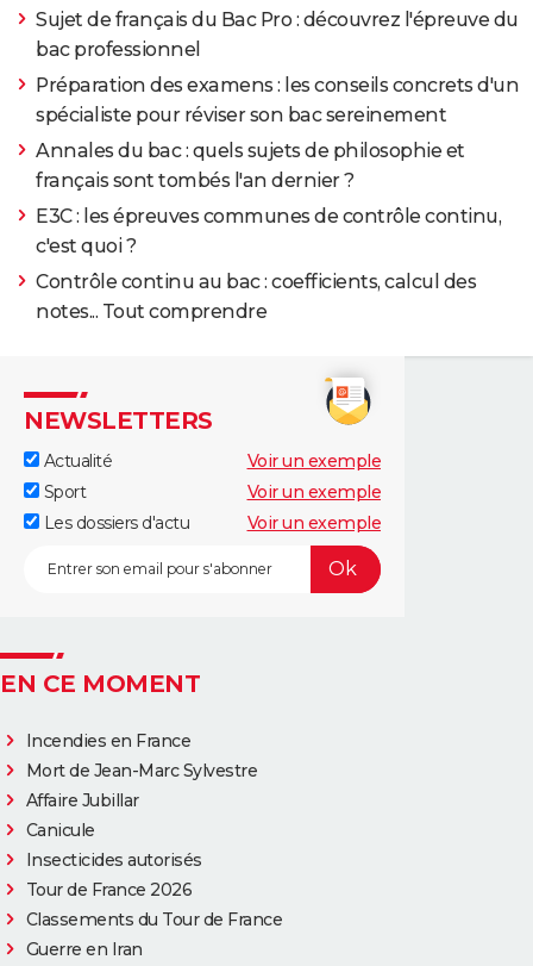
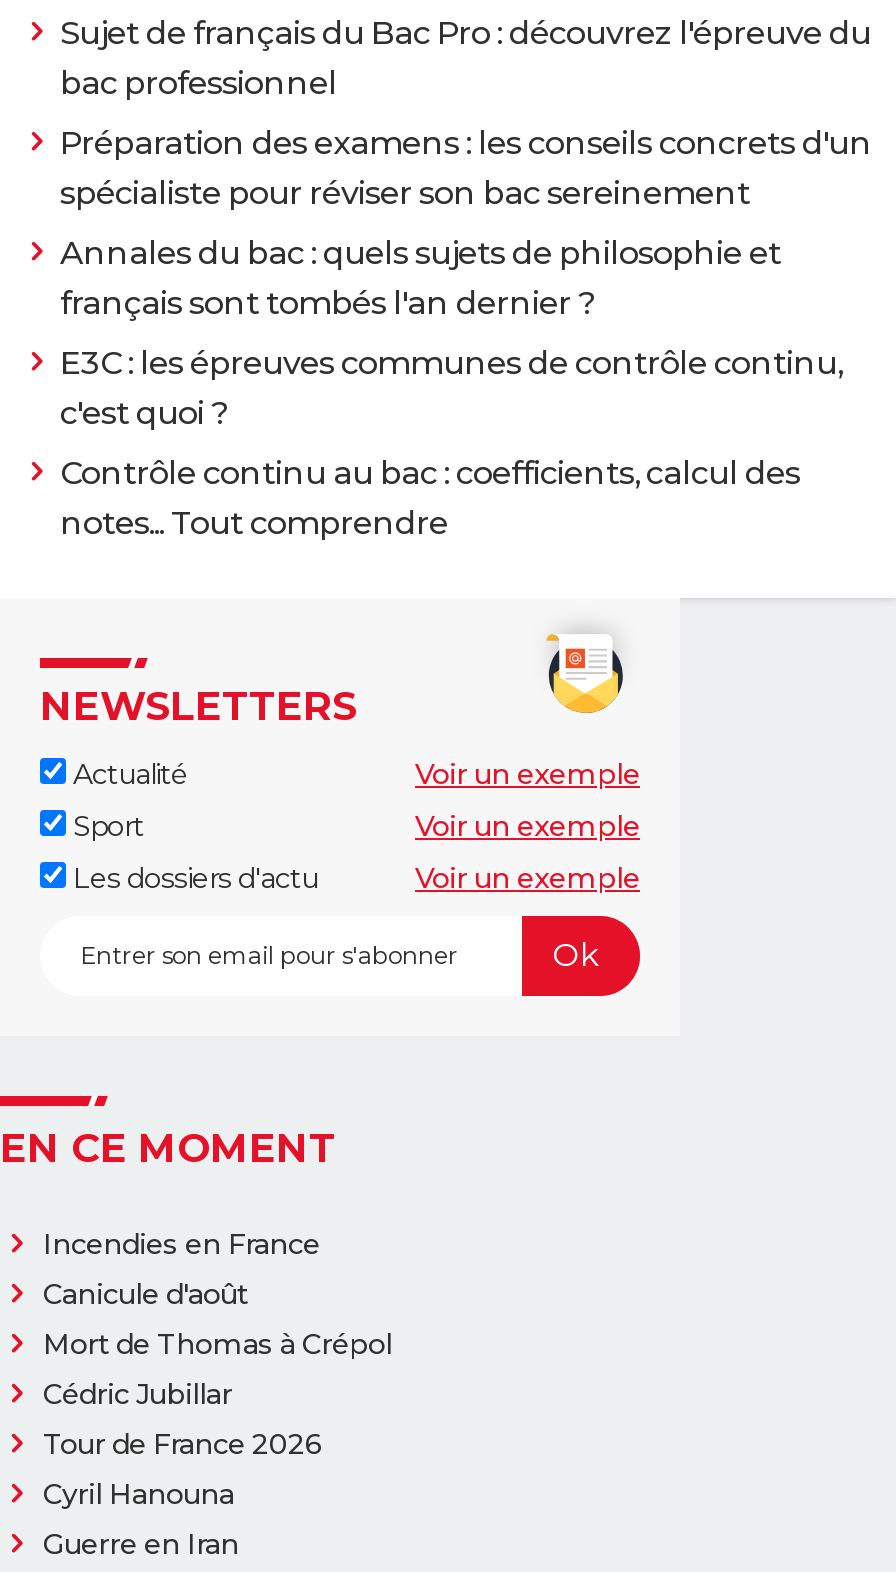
[26,760,257,871] Mort de Jean-Marc Sylvestre | Affaire Jubillar | Canicule | Insecticides autorisés -> [43,1276,392,1412] Canicule d'août | Mort de Thomas à Crépol | Cédric Jubillar
[26,909,282,930] Classements du Tour de France -> [43,1476,234,1512] Cyril Hanouna

